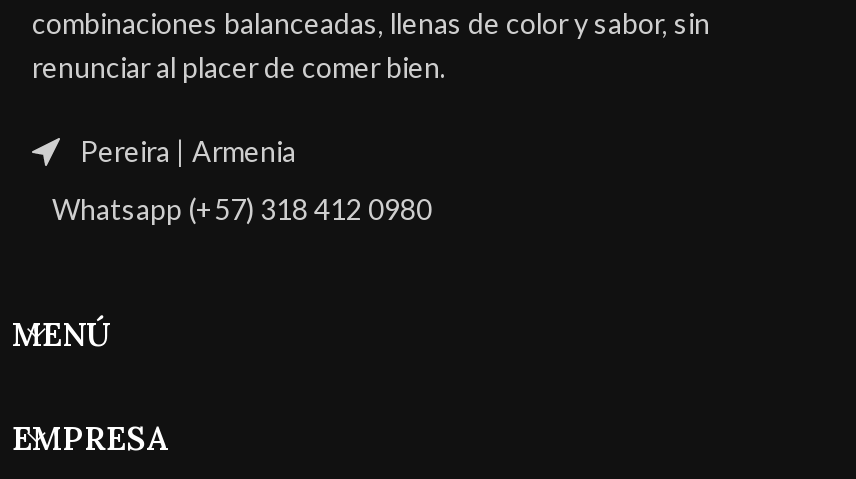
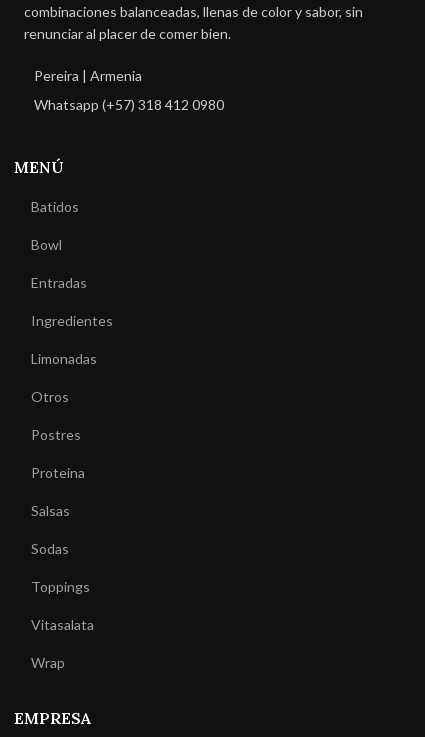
none -> [31,198,113,671] Batidos | Bowl | Entradas | Ingredientes | Limonadas | Otros | Postres | Proteina | Salsas | Sodas | Toppings | Vitasalata | Wrap

